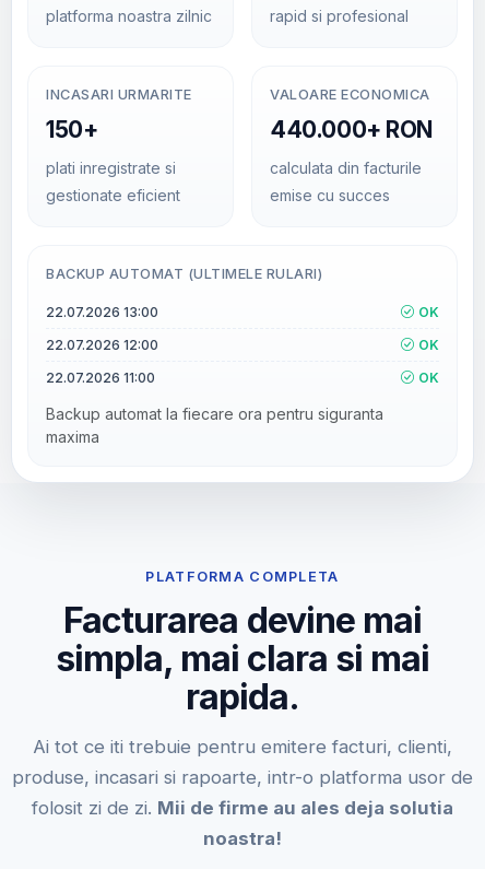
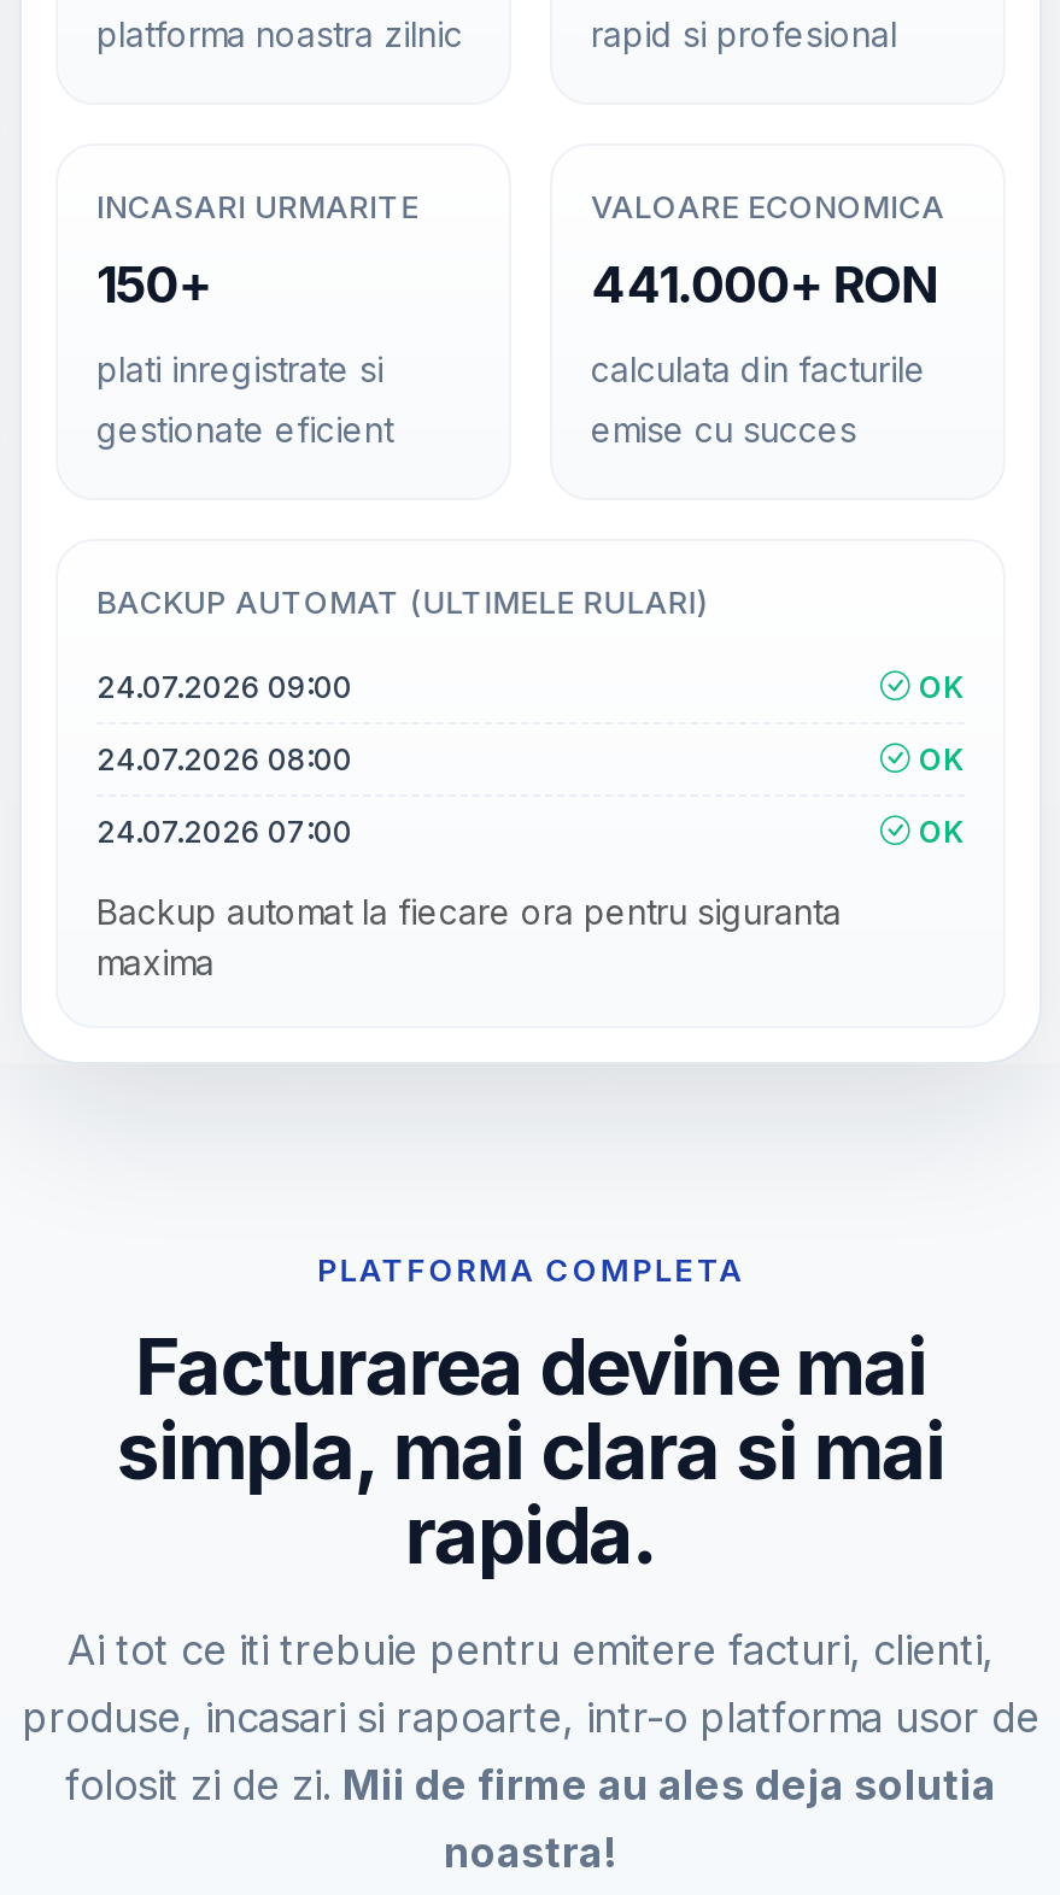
[270,116,433,143] 440.000+ RON -> [591,255,936,315] 441.000+ RON
[46,304,158,320] 22.07.2026 13:00 -> [96,669,352,705] 24.07.2026 09:00
[46,336,158,353] 22.07.2026 12:00 -> [96,741,352,777] 24.07.2026 08:00
[46,369,155,386] 22.07.2026 11:00 -> [96,813,352,849] 24.07.2026 07:00

